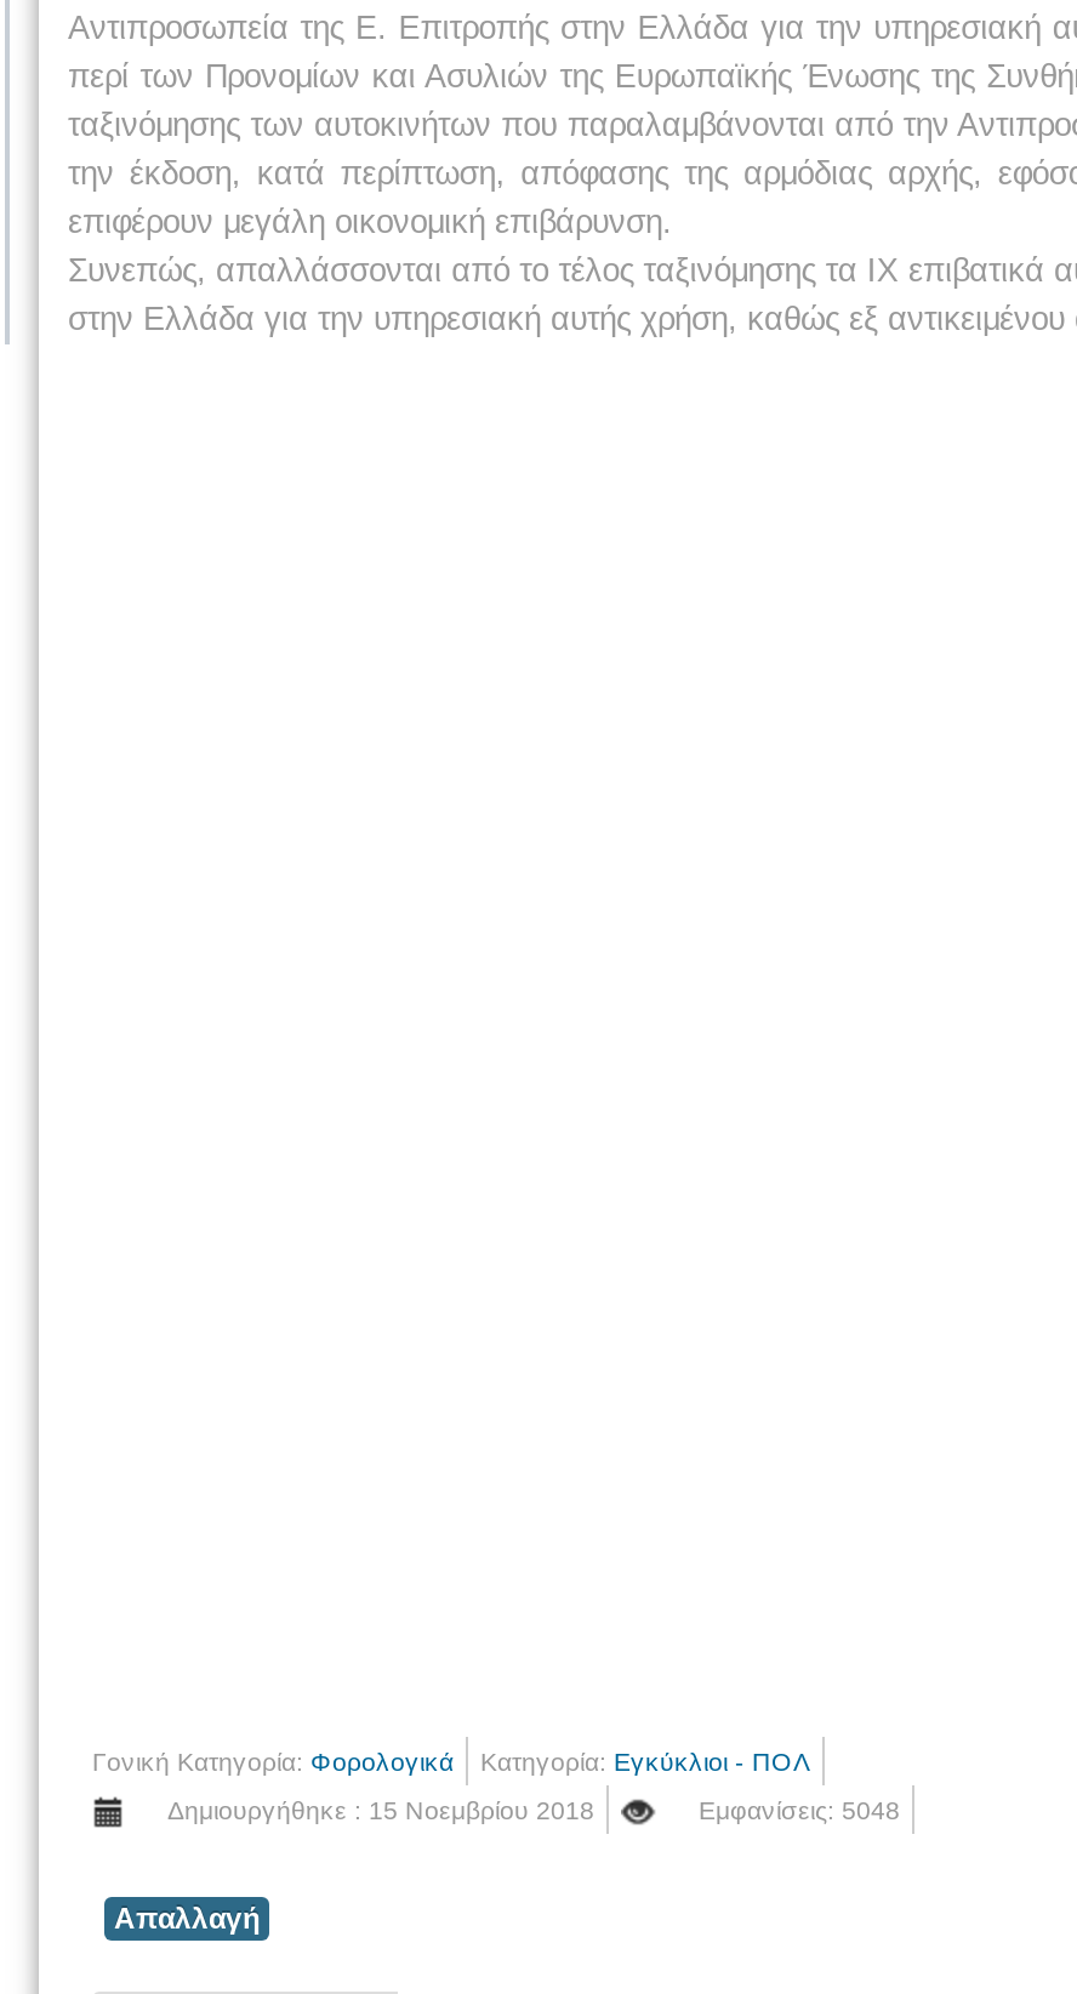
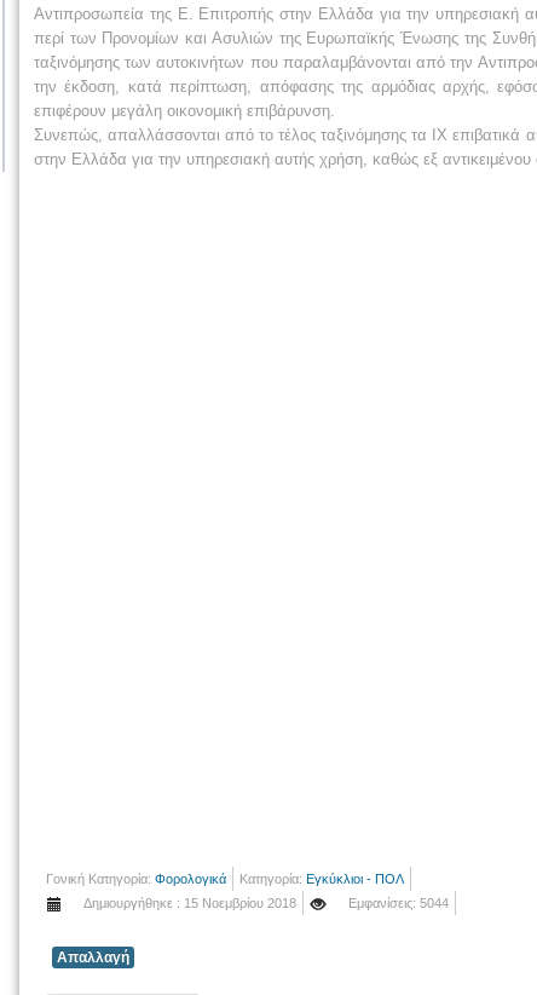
[699,1796,900,1825] Εμφανίσεις: 5048 -> [348,896,449,911] Εμφανίσεις: 5044

